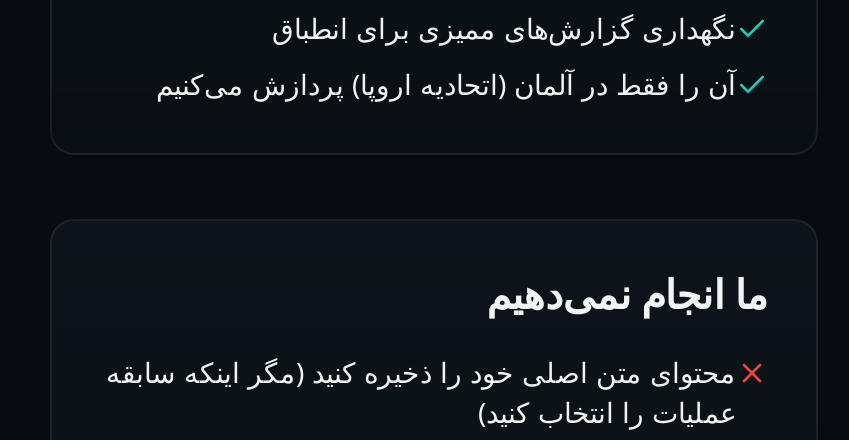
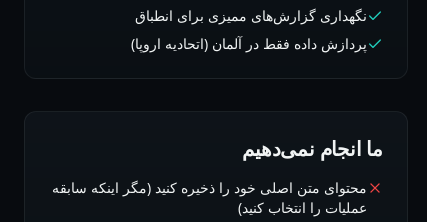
[156,65,736,103] آن را فقط در آلمان (اتحادیه اروپا) پردازش می‌کنیم -> [131,34,367,53] پردازش داده فقط در آلمان (اتحادیه اروپا)

